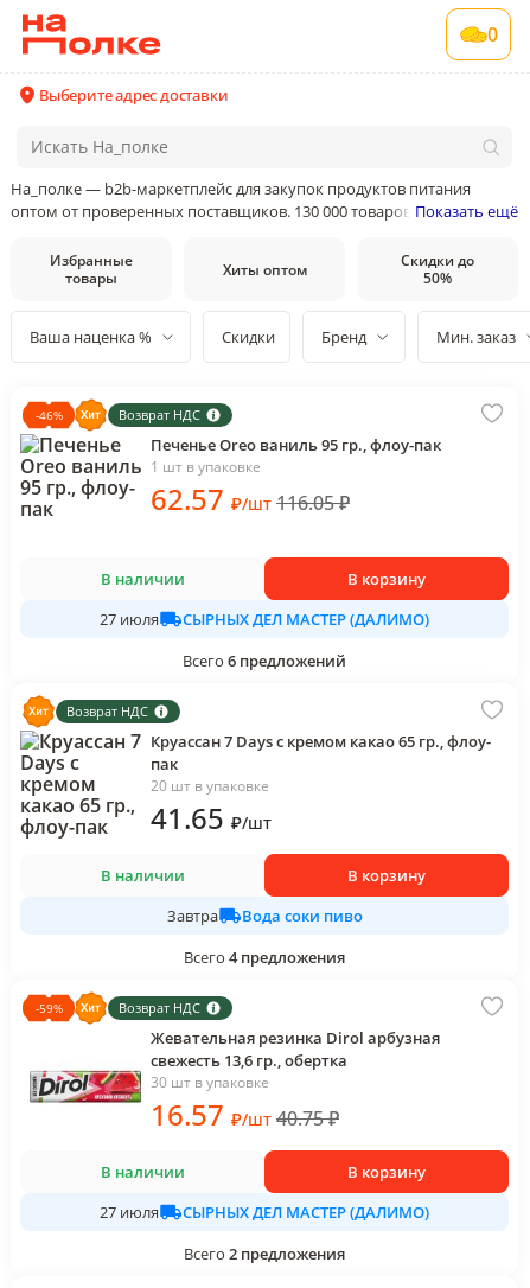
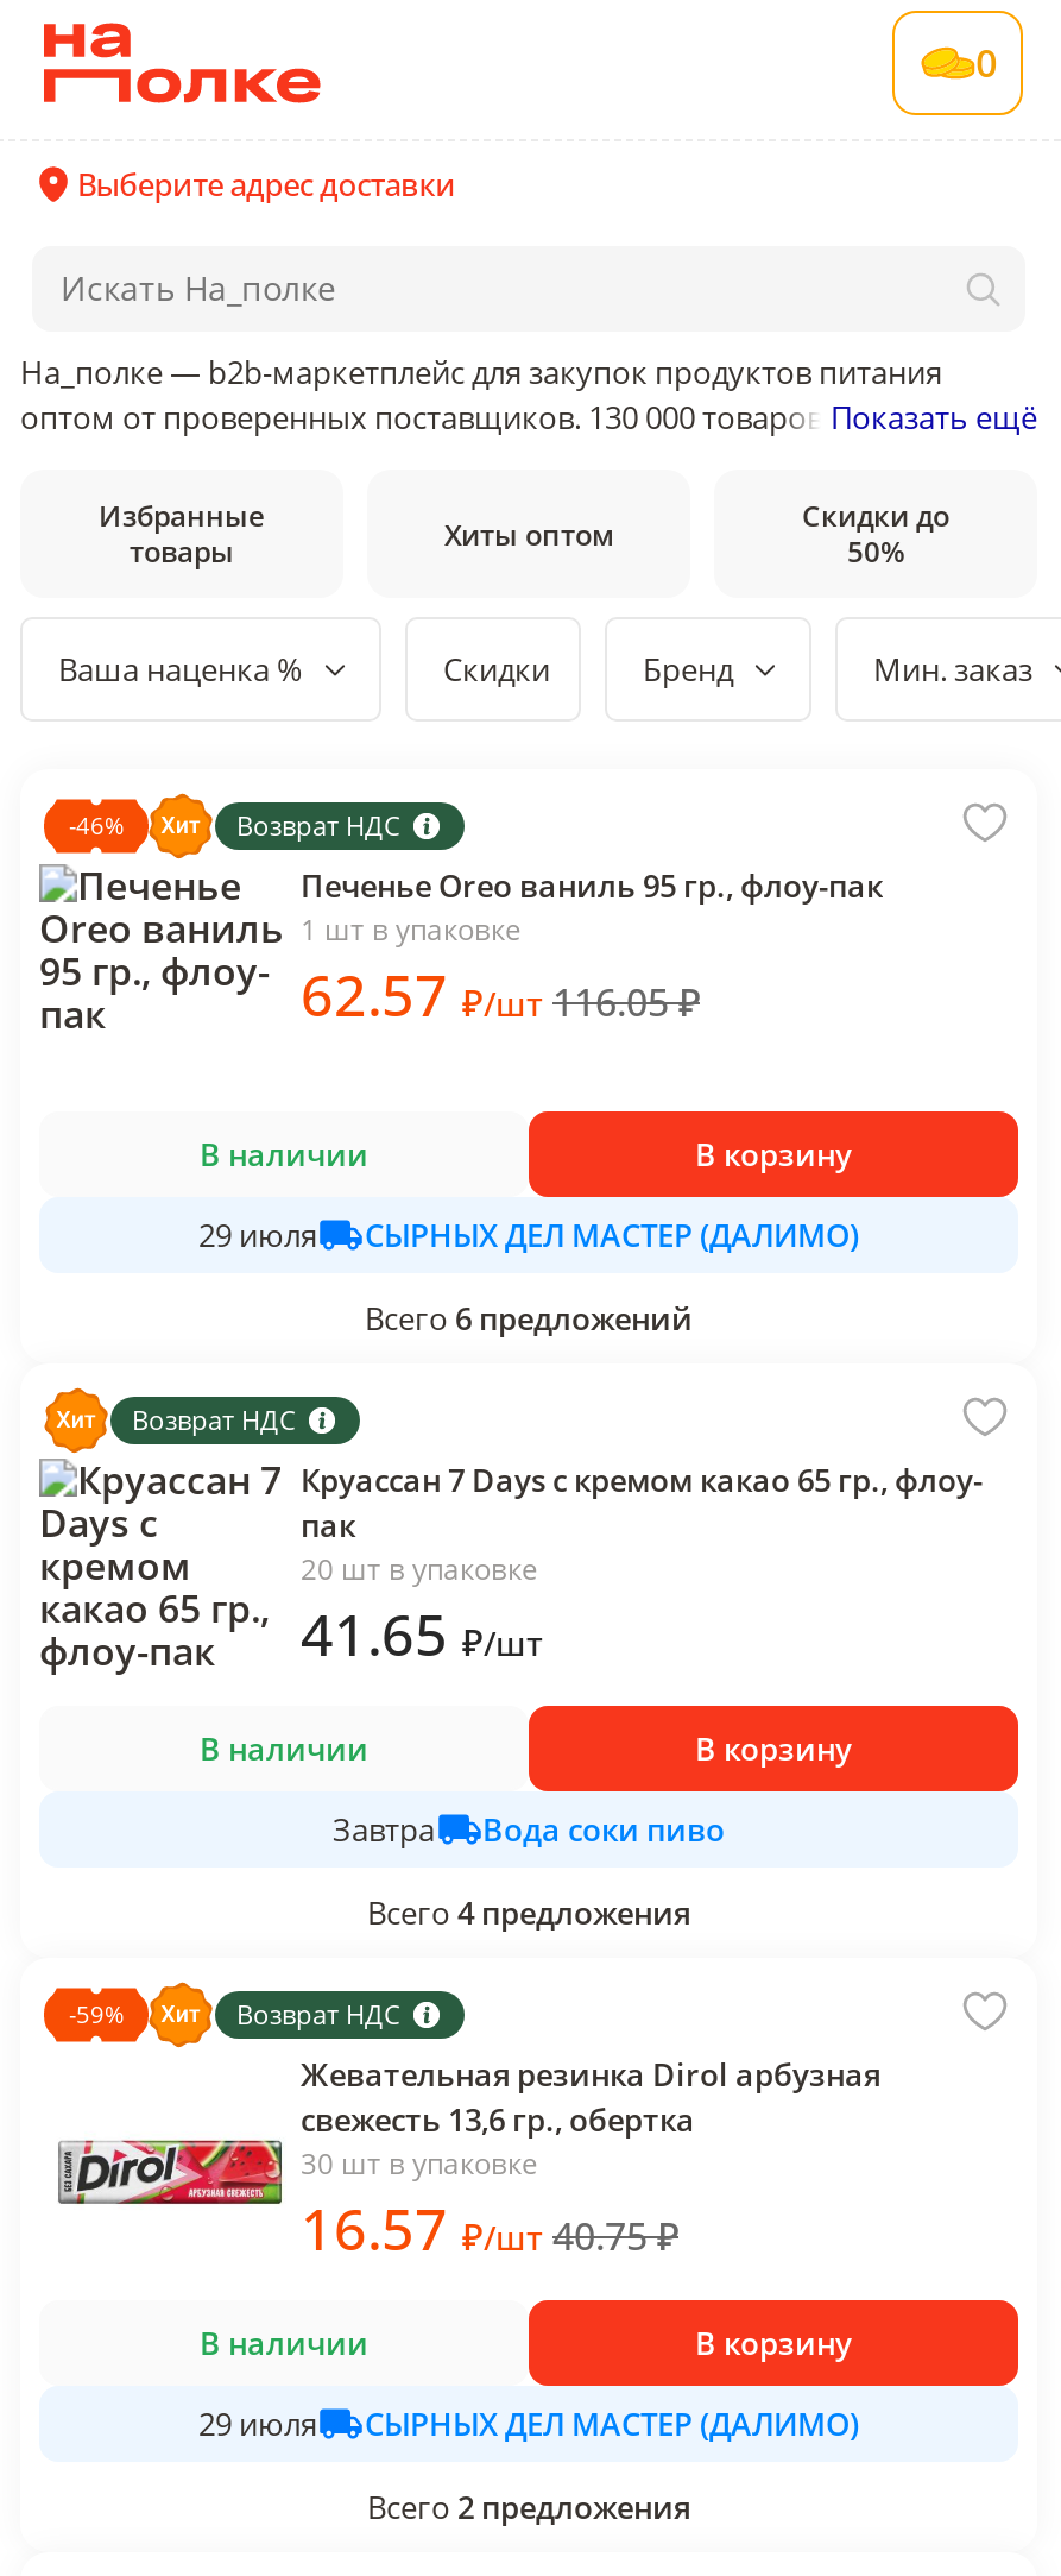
[100,608,429,630] 27 июля СЫРНЫХ ДЕЛ МАСТЕР (ДАЛИМО) -> [198,1213,859,1256] 29 июля СЫРНЫХ ДЕЛ МАСТЕР (ДАЛИМО)
[100,1201,429,1223] 27 июля СЫРНЫХ ДЕЛ МАСТЕР (ДАЛИМО) -> [198,2401,859,2445] 29 июля СЫРНЫХ ДЕЛ МАСТЕР (ДАЛИМО)

